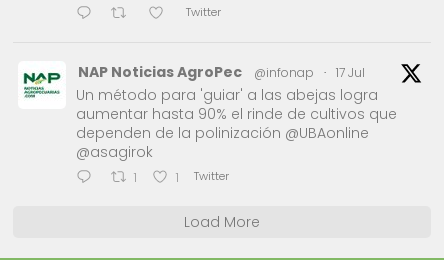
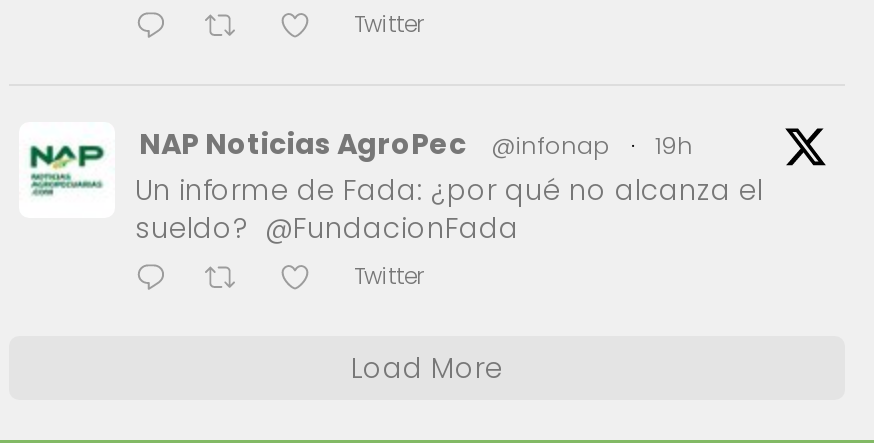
[76,64,397,186] 17 Jul | Un método para 'guiar' a las abejas logra | aumentar hasta 90% el rinde de cultivos que | dependen de la polinización @UBAonline | @asagirok | 1 | 1 -> [135,127,763,247] 19h | Un informe de Fada: ¿por qué no alcanza el | sueldo? @FundacionFada

